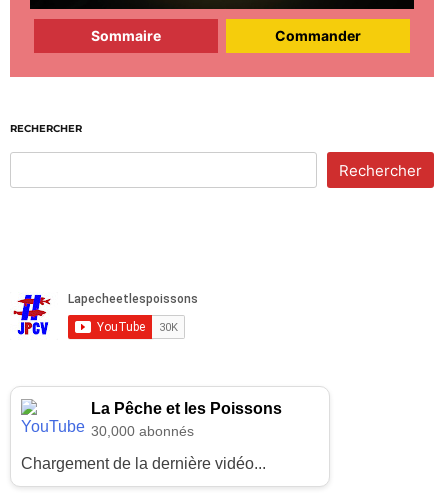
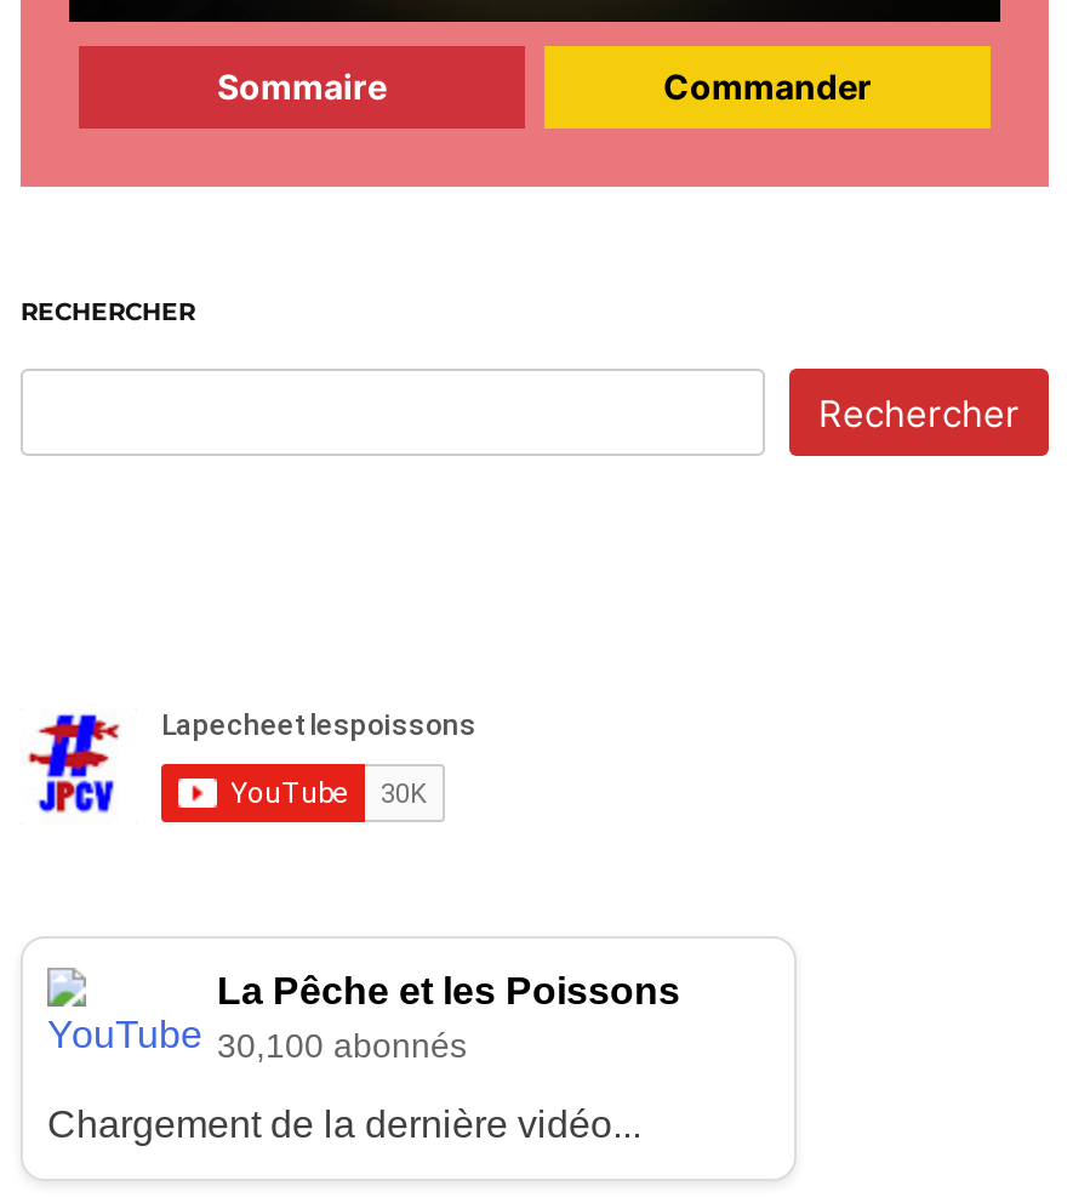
[91,423,194,439] 30,000 abonnés -> [217,1025,467,1064] 30,100 abonnés

